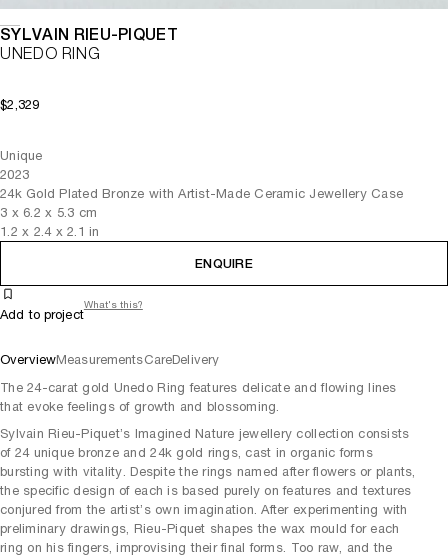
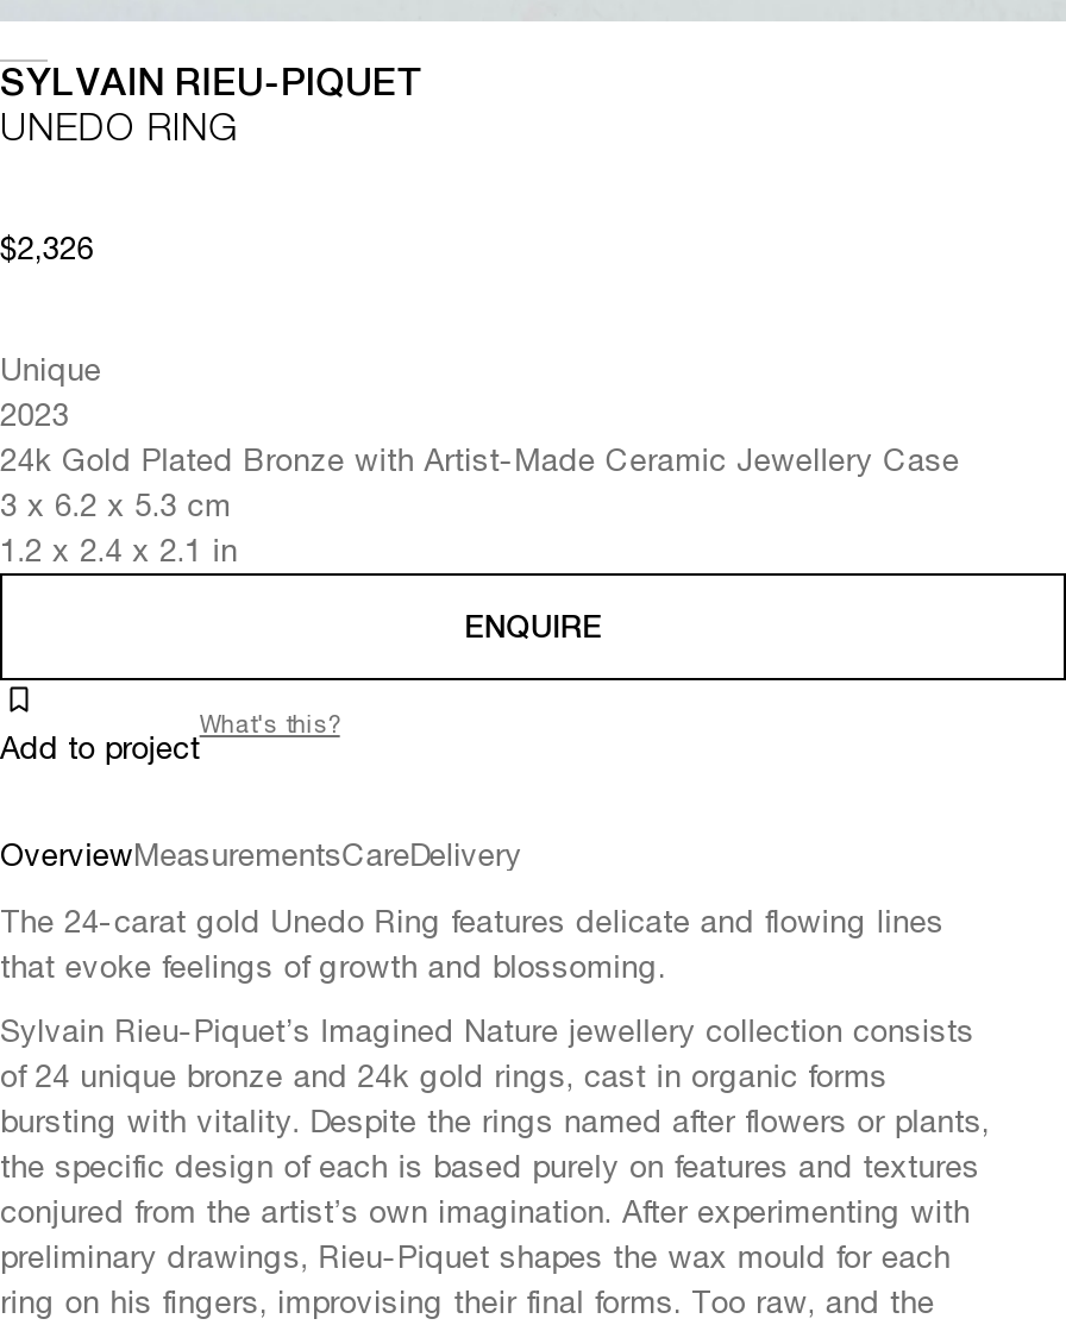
[0,97,40,112] $2,329 -> [0,231,94,266] $2,326

